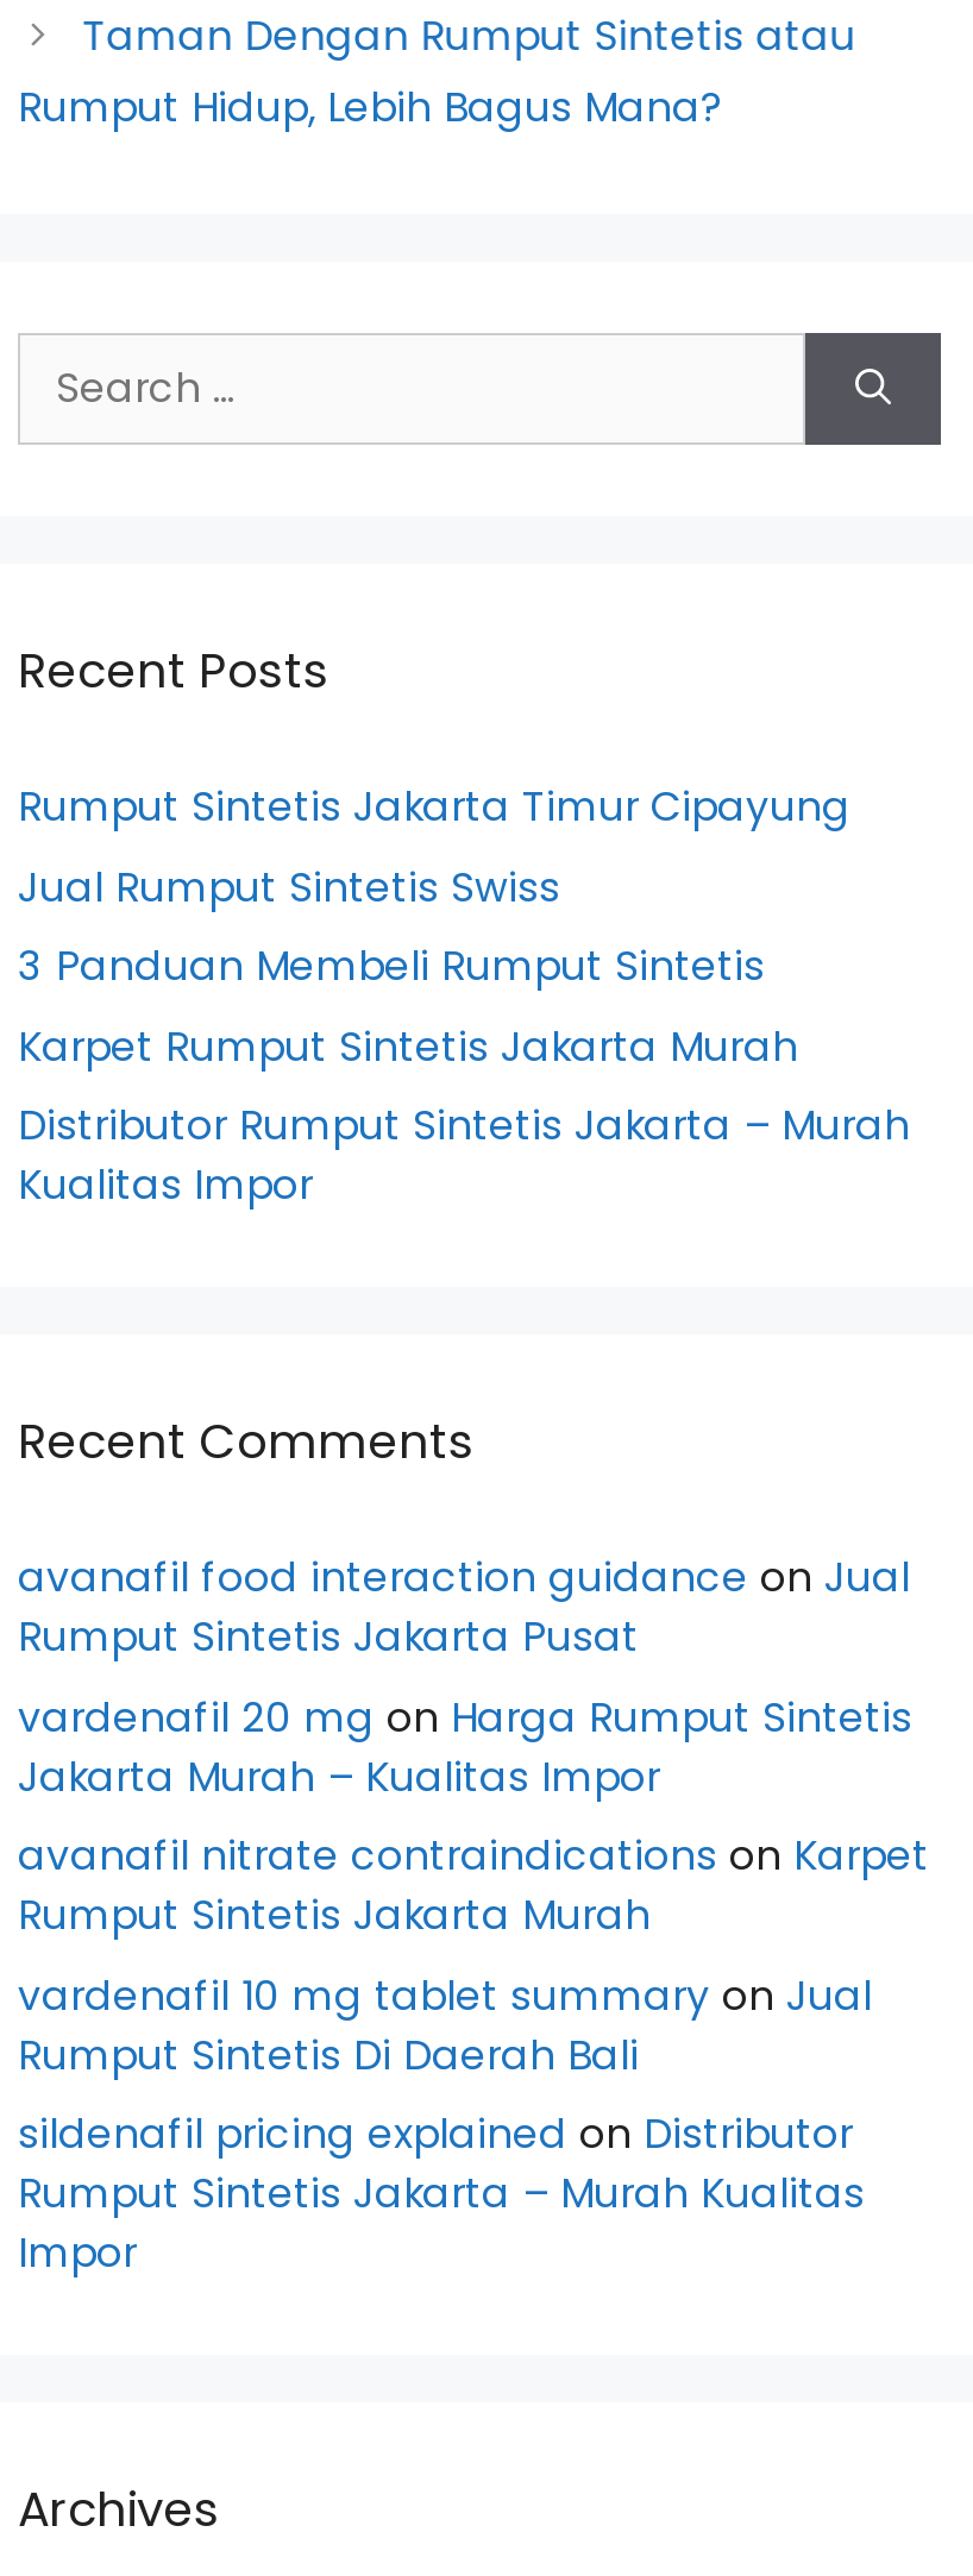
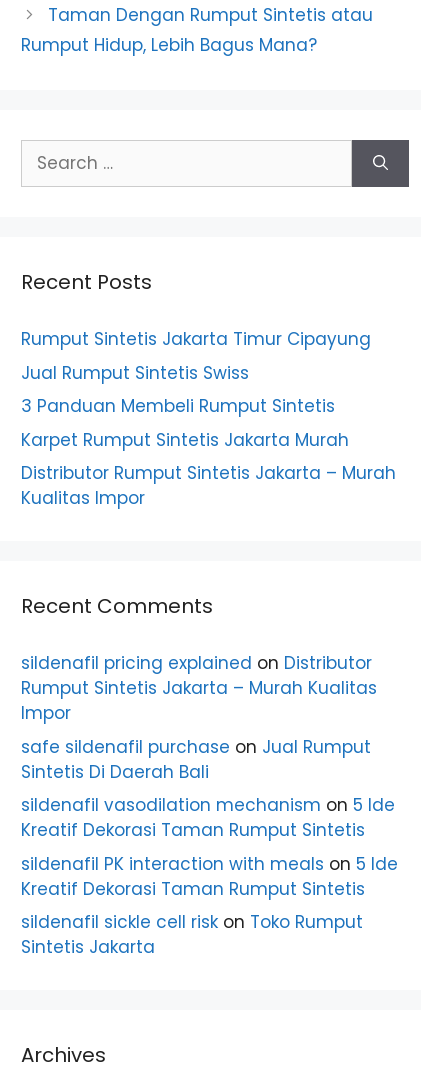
[18,1548,929,2082] avanafil food interaction guidance on Jual | Rumput Sintetis Jakarta Pusat | vardenafil 20 mg on Harga Rumput Sintetis | Jakarta Murah – Kualitas Impor | avanafil nitrate contraindications on Karpet | Rumput Sintetis Jakarta Murah | vardenafil 10 mg tablet summary on Jual | Rumput Sintetis Di Daerah Bali -> none
moved [18,2105,865,2281] -> [21,651,377,725]: sildenafil pricing explained on Distributor | Rumput Sintetis Jakarta – Murah Kualitas | Impor
none -> [21,734,398,959] safe sildenafil purchase on Jual Rumput | Sintetis Di Daerah Bali | sildenafil vasodilation mechanism on 5 Ide | Kreatif Dekorasi Taman Rumput Sintetis | sildenafil PK interaction with meals on 5 Ide | Kreatif Dekorasi Taman Rumput Sintetis | sildenafil sickle cell risk on Toko Rumput | Sintetis Jakarta

